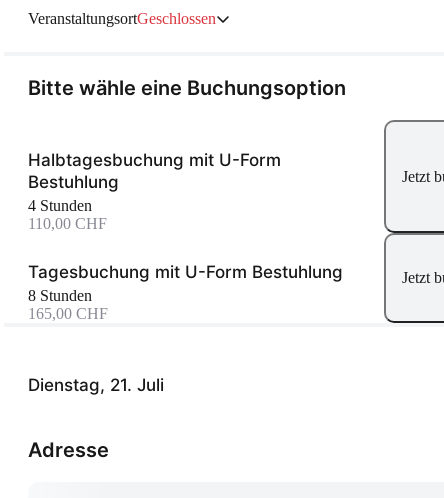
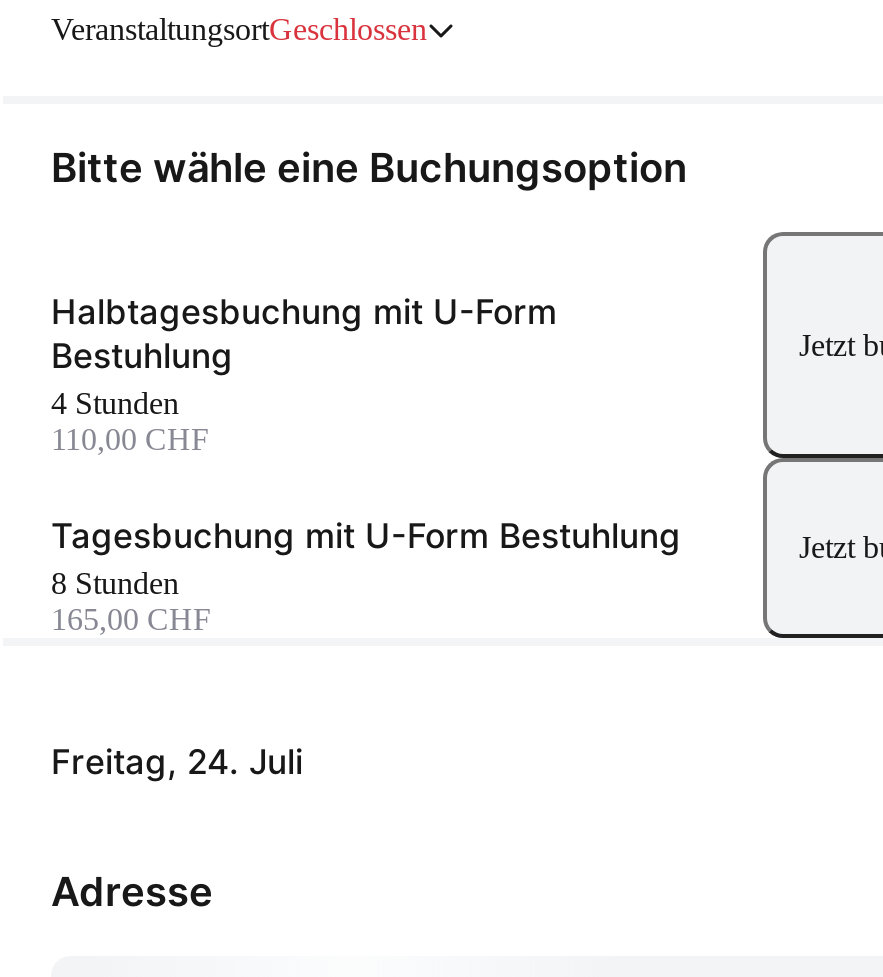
[28,375,164,395] Dienstag, 21. Juli -> [51,742,303,782] Freitag, 24. Juli

